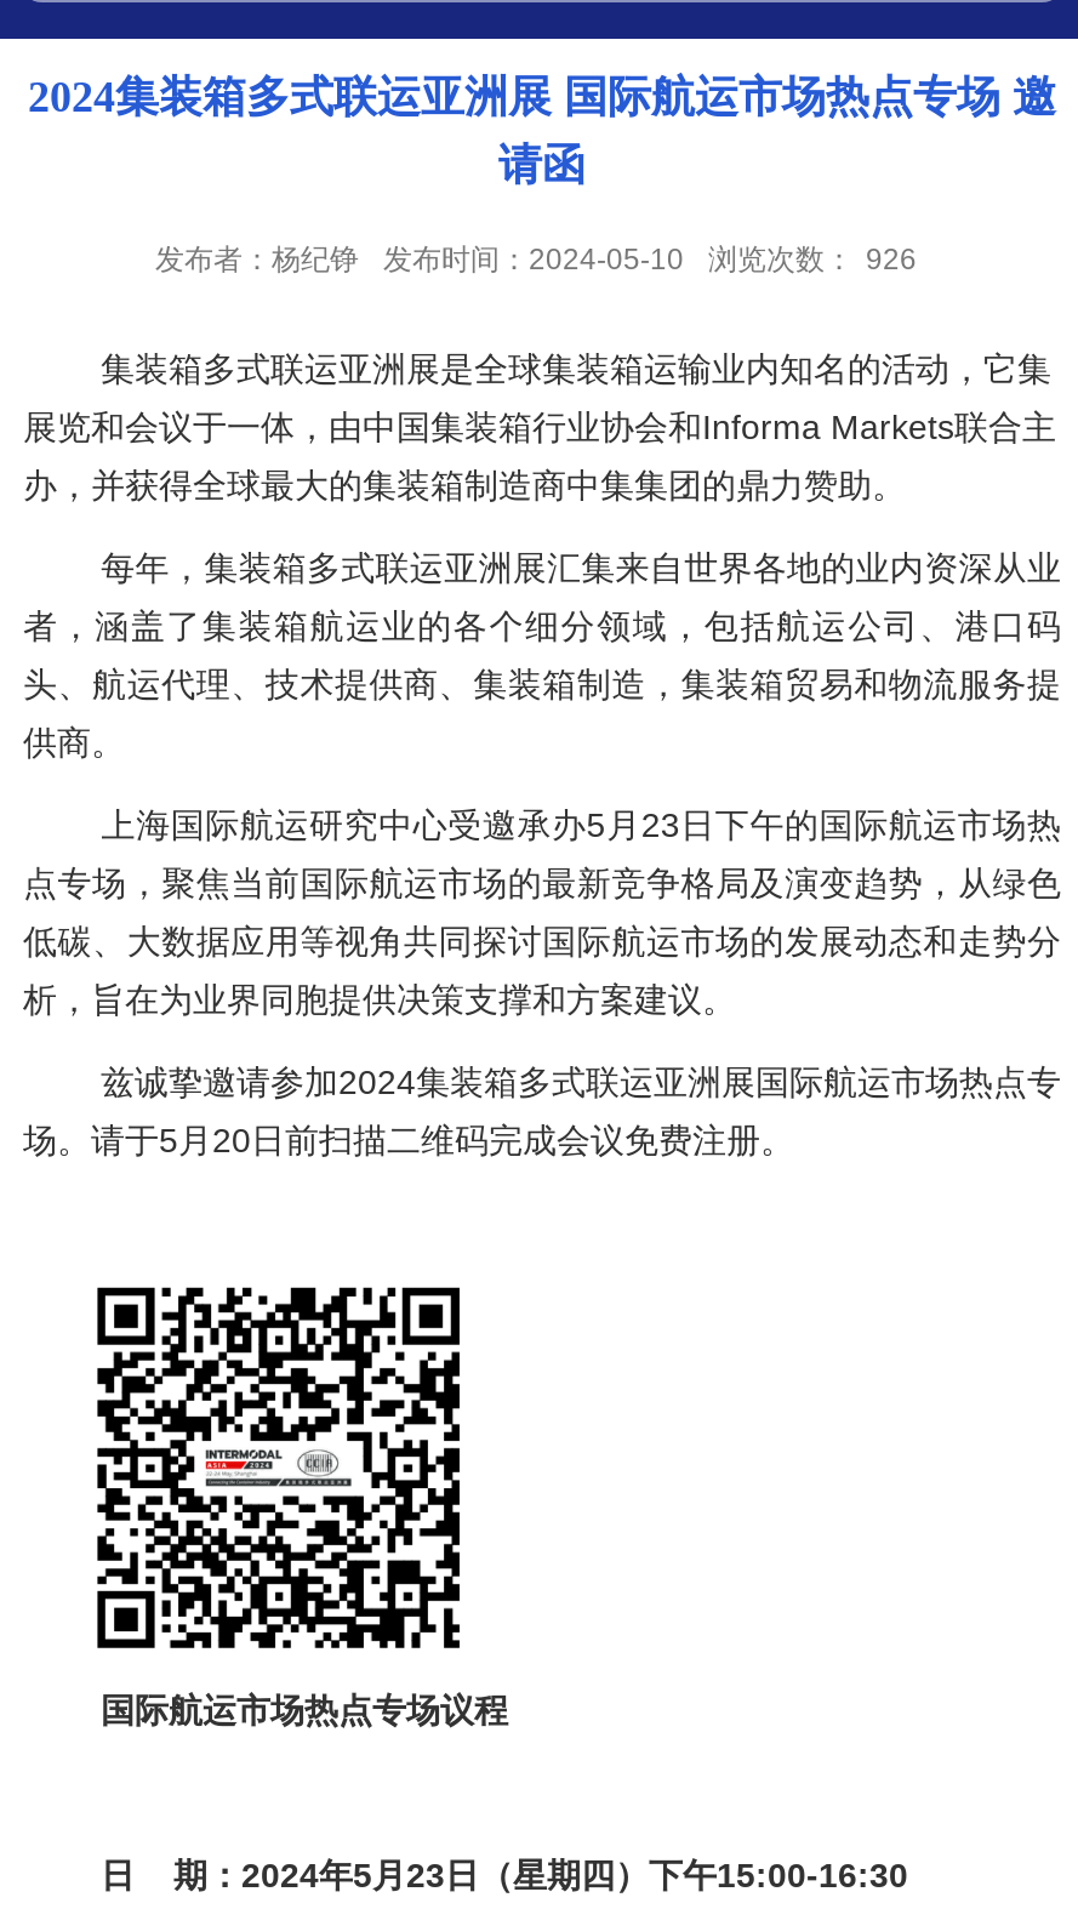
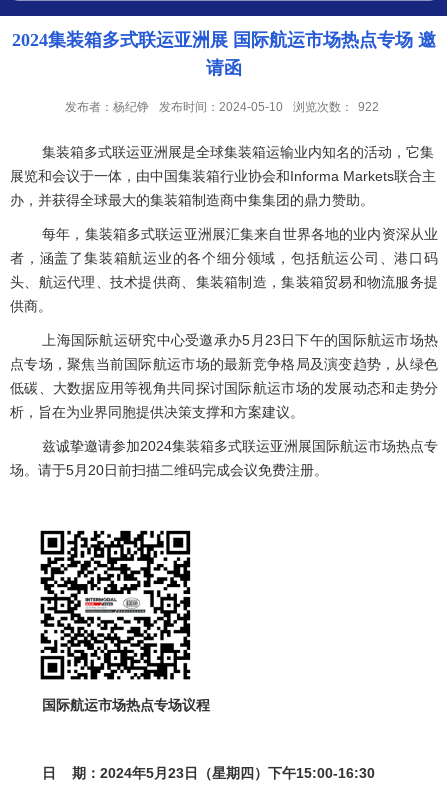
[155,241,917,275] 发布者：杨纪铮 发布时间：2024-05-10 浏览次数： 926 -> [64,99,378,113] 发布者：杨纪铮 发布时间：2024-05-10 浏览次数： 922

